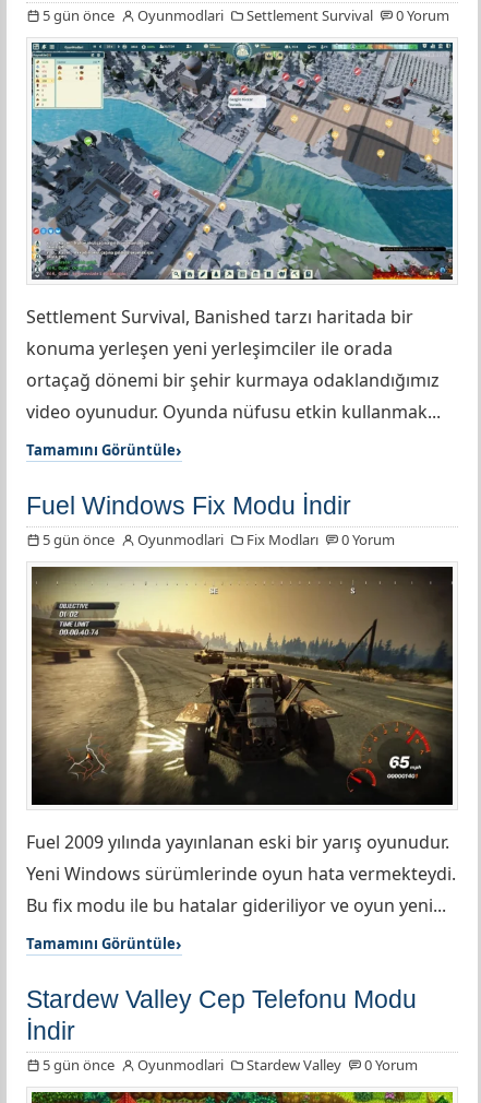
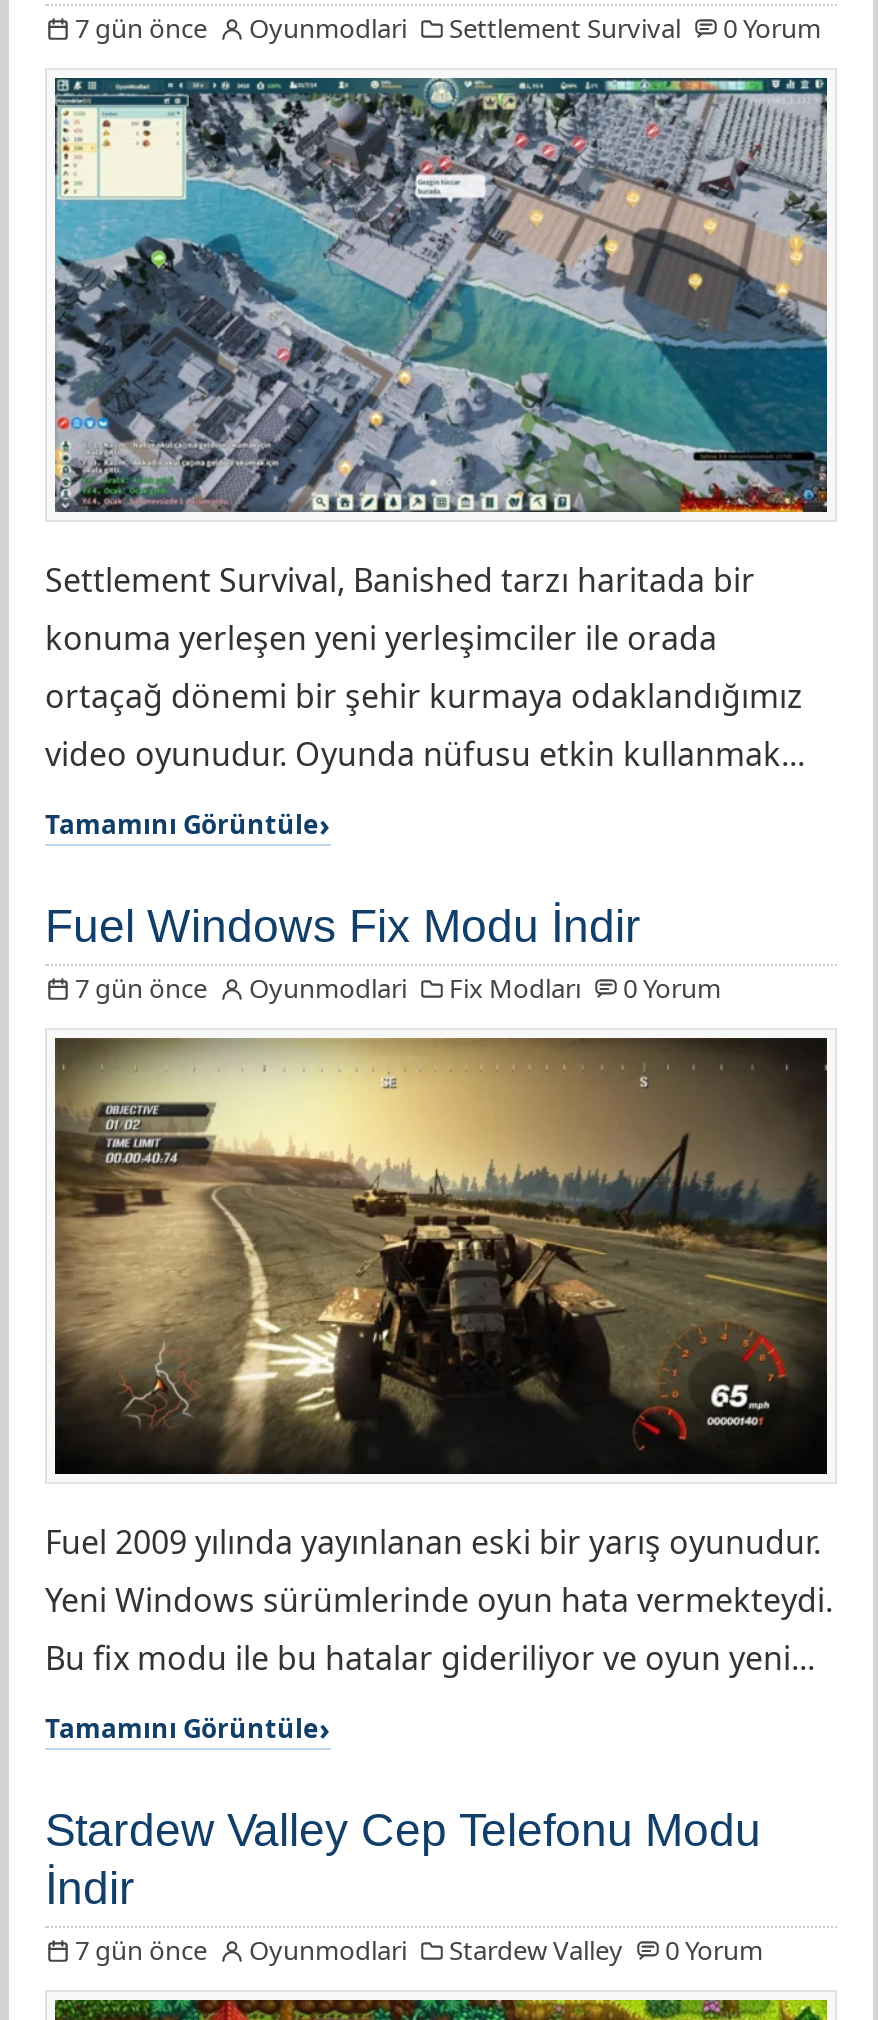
[43,5,449,25] 5 gün önce Oyunmodlari Settlement Survival 0 Yorum -> [75,9,821,45] 7 gün önce Oyunmodlari Settlement Survival 0 Yorum
[43,529,395,549] 5 gün önce Oyunmodlari Fix Modları 0 Yorum -> [75,969,721,1005] 7 gün önce Oyunmodlari Fix Modları 0 Yorum
[43,1054,418,1074] 5 gün önce Oyunmodlari Stardew Valley 0 Yorum -> [75,1931,763,1967] 7 gün önce Oyunmodlari Stardew Valley 0 Yorum

